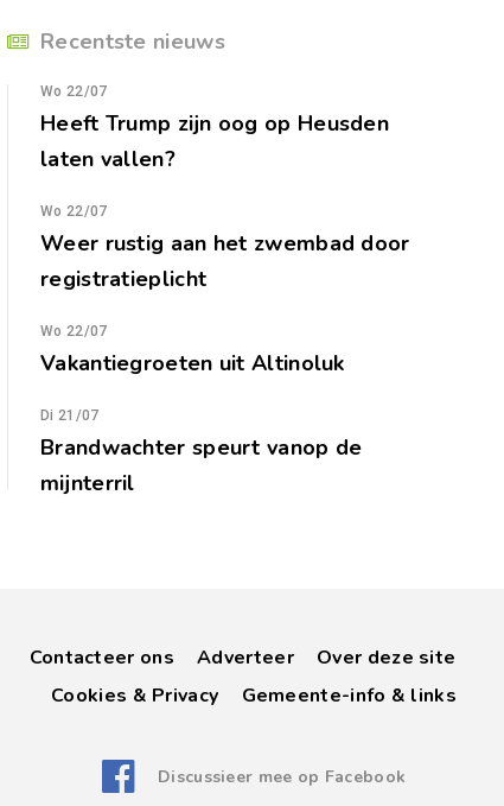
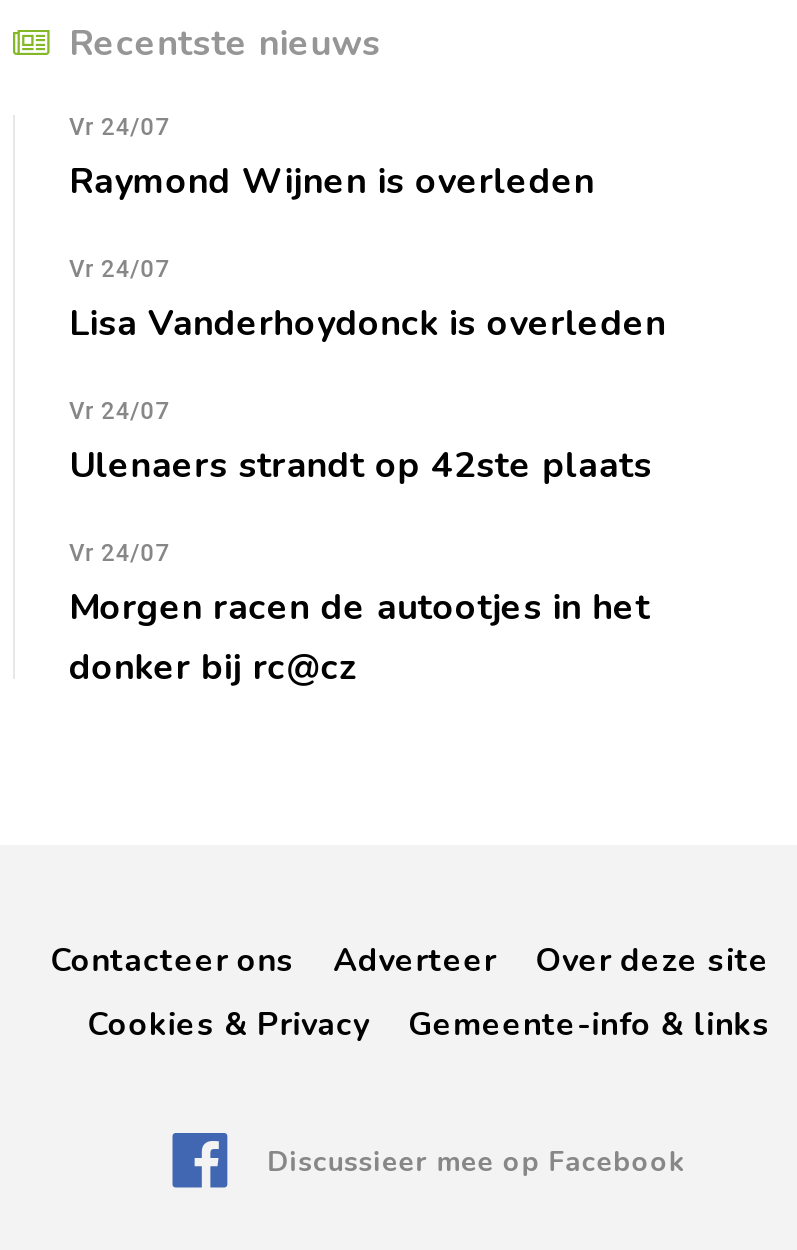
[40,83,389,173] Wo 22/07 | Heeft Trump zijn oog op Heusden | laten vallen? -> [69,113,595,205] Vr 24/07 | Raymond Wijnen is overleden
[40,203,410,293] Wo 22/07 | Weer rustig aan het zwembad door | registratieplicht -> [69,255,666,347] Vr 24/07 | Lisa Vanderhoydonck is overleden
[40,323,345,377] Wo 22/07 | Vakantiegroeten uit Altinoluk -> [69,397,652,489] Vr 24/07 | Ulenaers strandt op 42ste plaats
[40,407,362,497] Di 21/07 | Brandwachter speurt vanop de | mijnterril -> [69,539,650,691] Vr 24/07 | Morgen racen de autootjes in het | donker bij rc@cz

